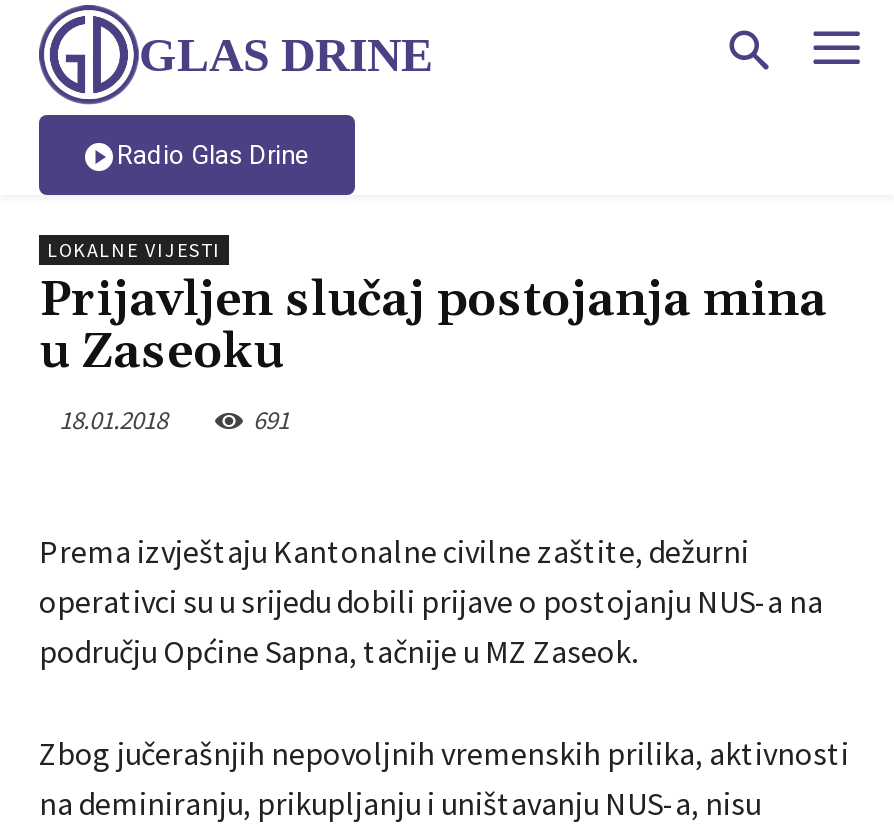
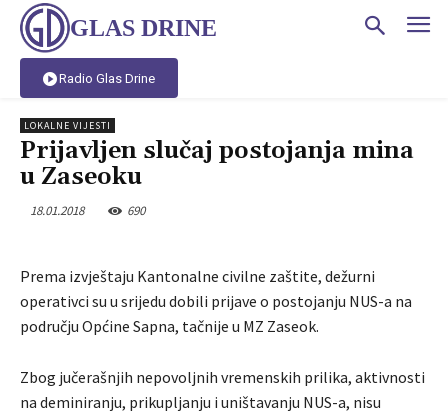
[253,403,289,437] 691 -> [127,202,145,219] 690

